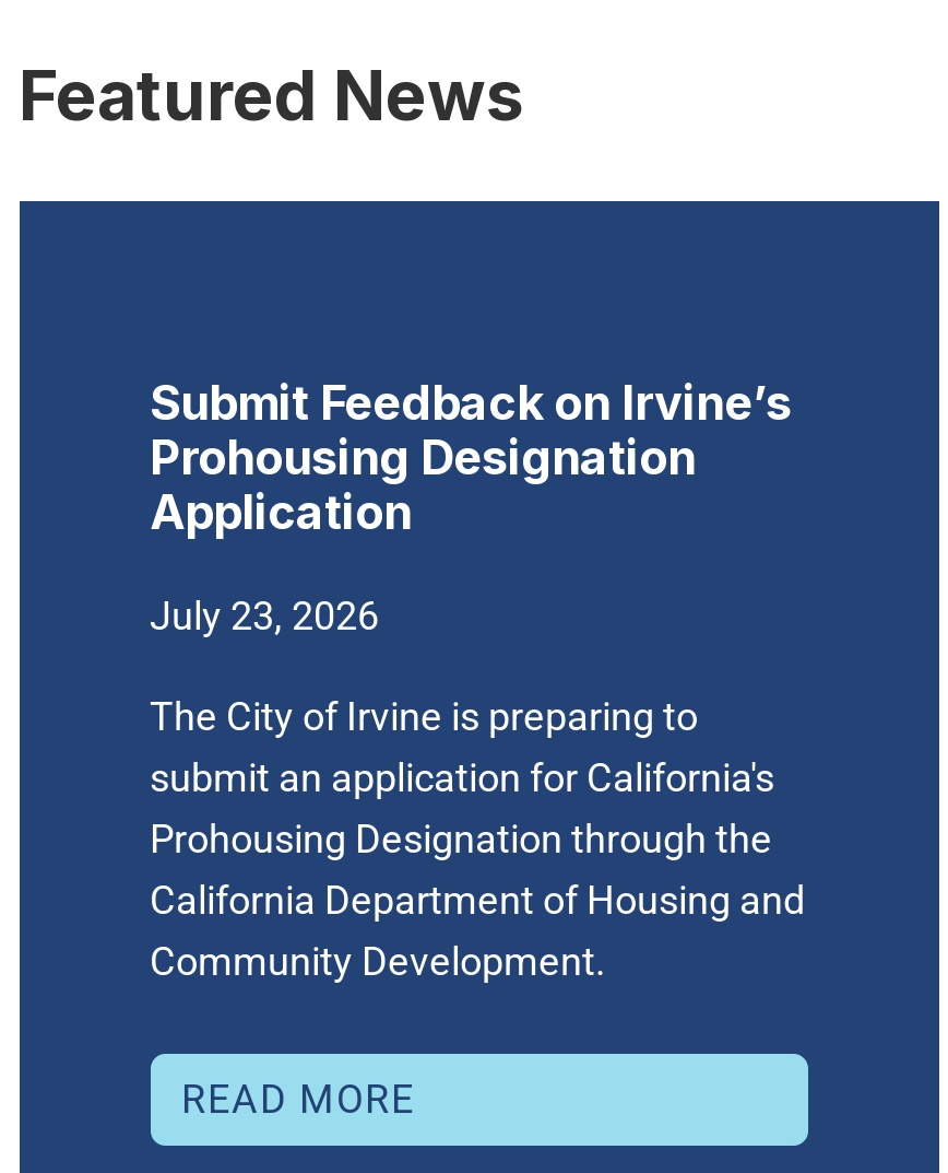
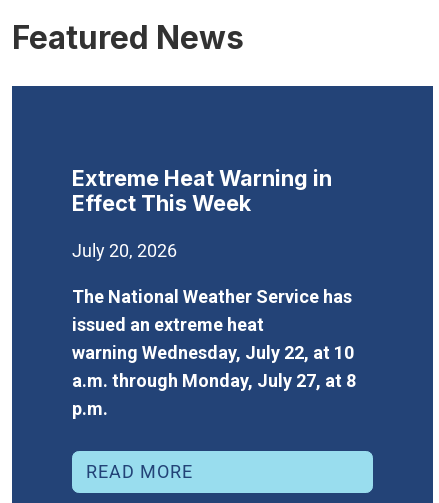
[150,374,792,540] Submit Feedback on Irvine’s | Prohousing Designation | Application -> [71,165,331,216] Extreme Heat Warning in | Effect This Week
[150,591,379,637] July 23, 2026 -> [71,239,176,260] July 20, 2026
[150,692,805,983] The City of Irvine is preparing to | submit an application for California's | Prohousing Designation through the | California Department of Housing and | Community Development. -> [71,285,355,418] The National Weather Service has | issued an extreme heat | warning Wednesday, July 22, at 10 | a.m. through Monday, July 27, at 8 | p.m.

